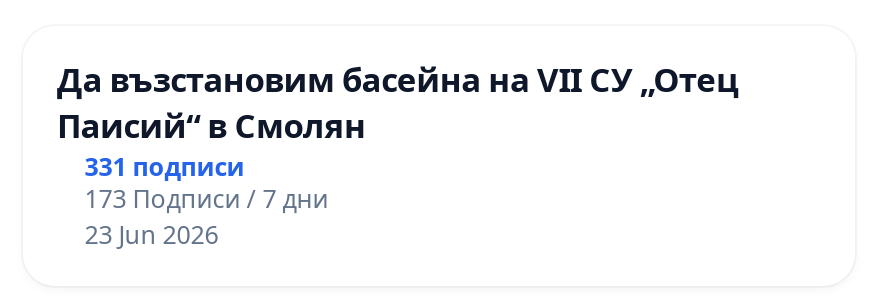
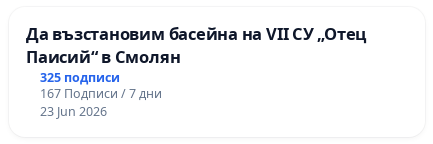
[85,150,245,184] 331 подписи -> [40,69,120,86] 325 подписи
[85,182,329,216] 173 Подписи / 7 дни -> [40,85,162,102] 167 Подписи / 7 дни

